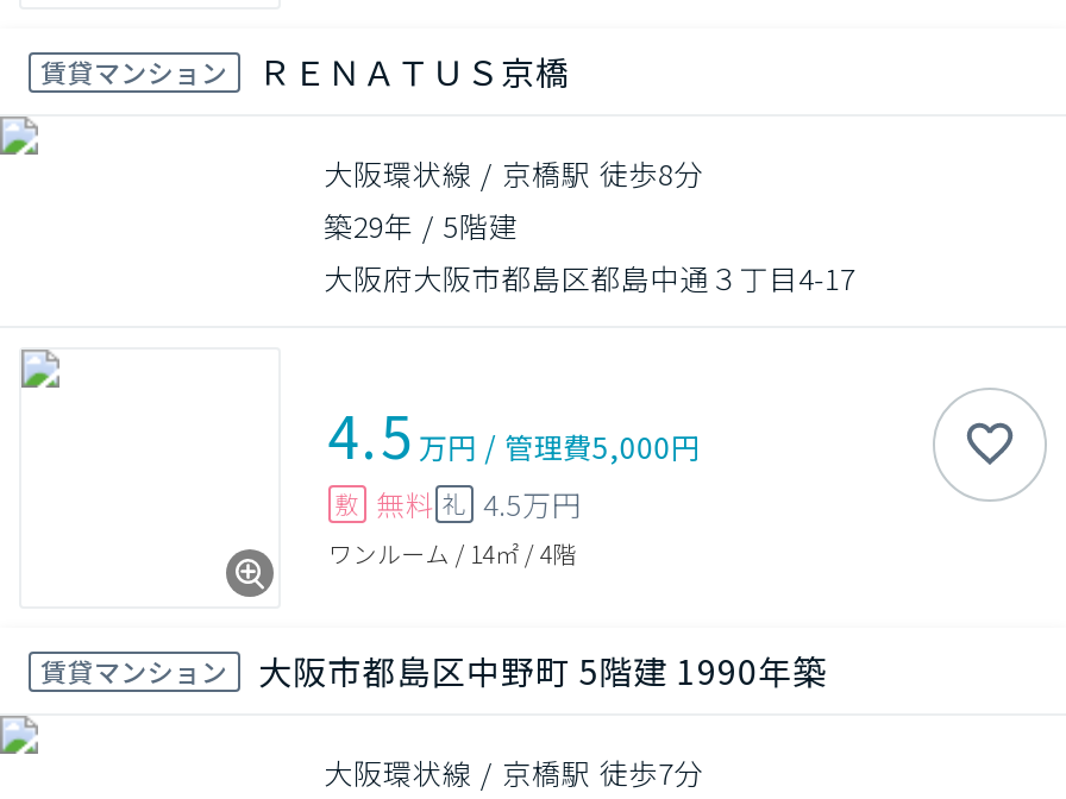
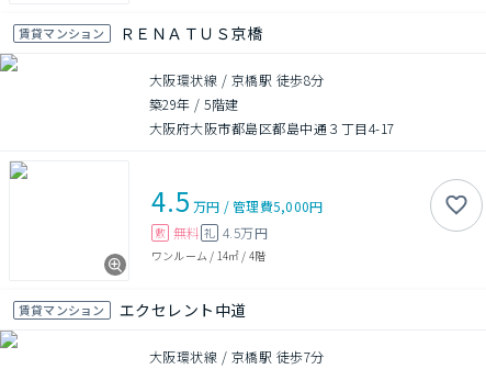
[258,647,828,694] 大阪市都島区中野町 5階建 1990年築 -> [119,299,247,321] エクセレント中道

